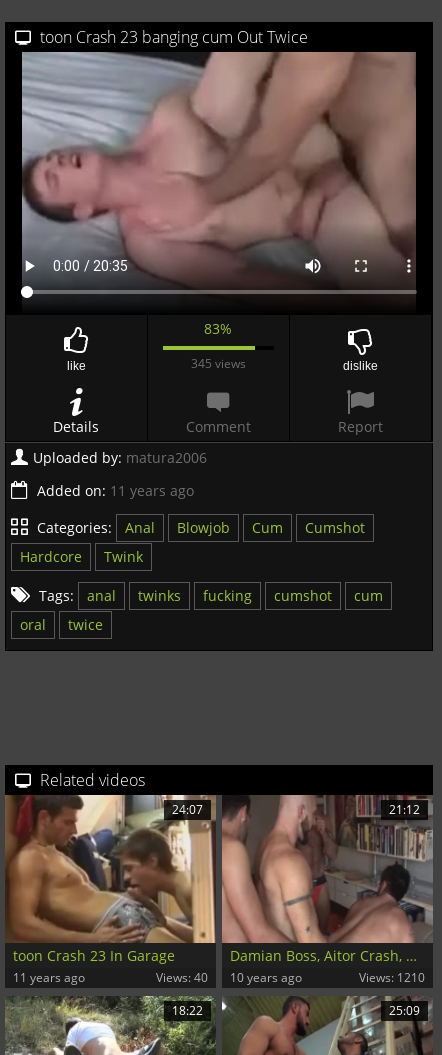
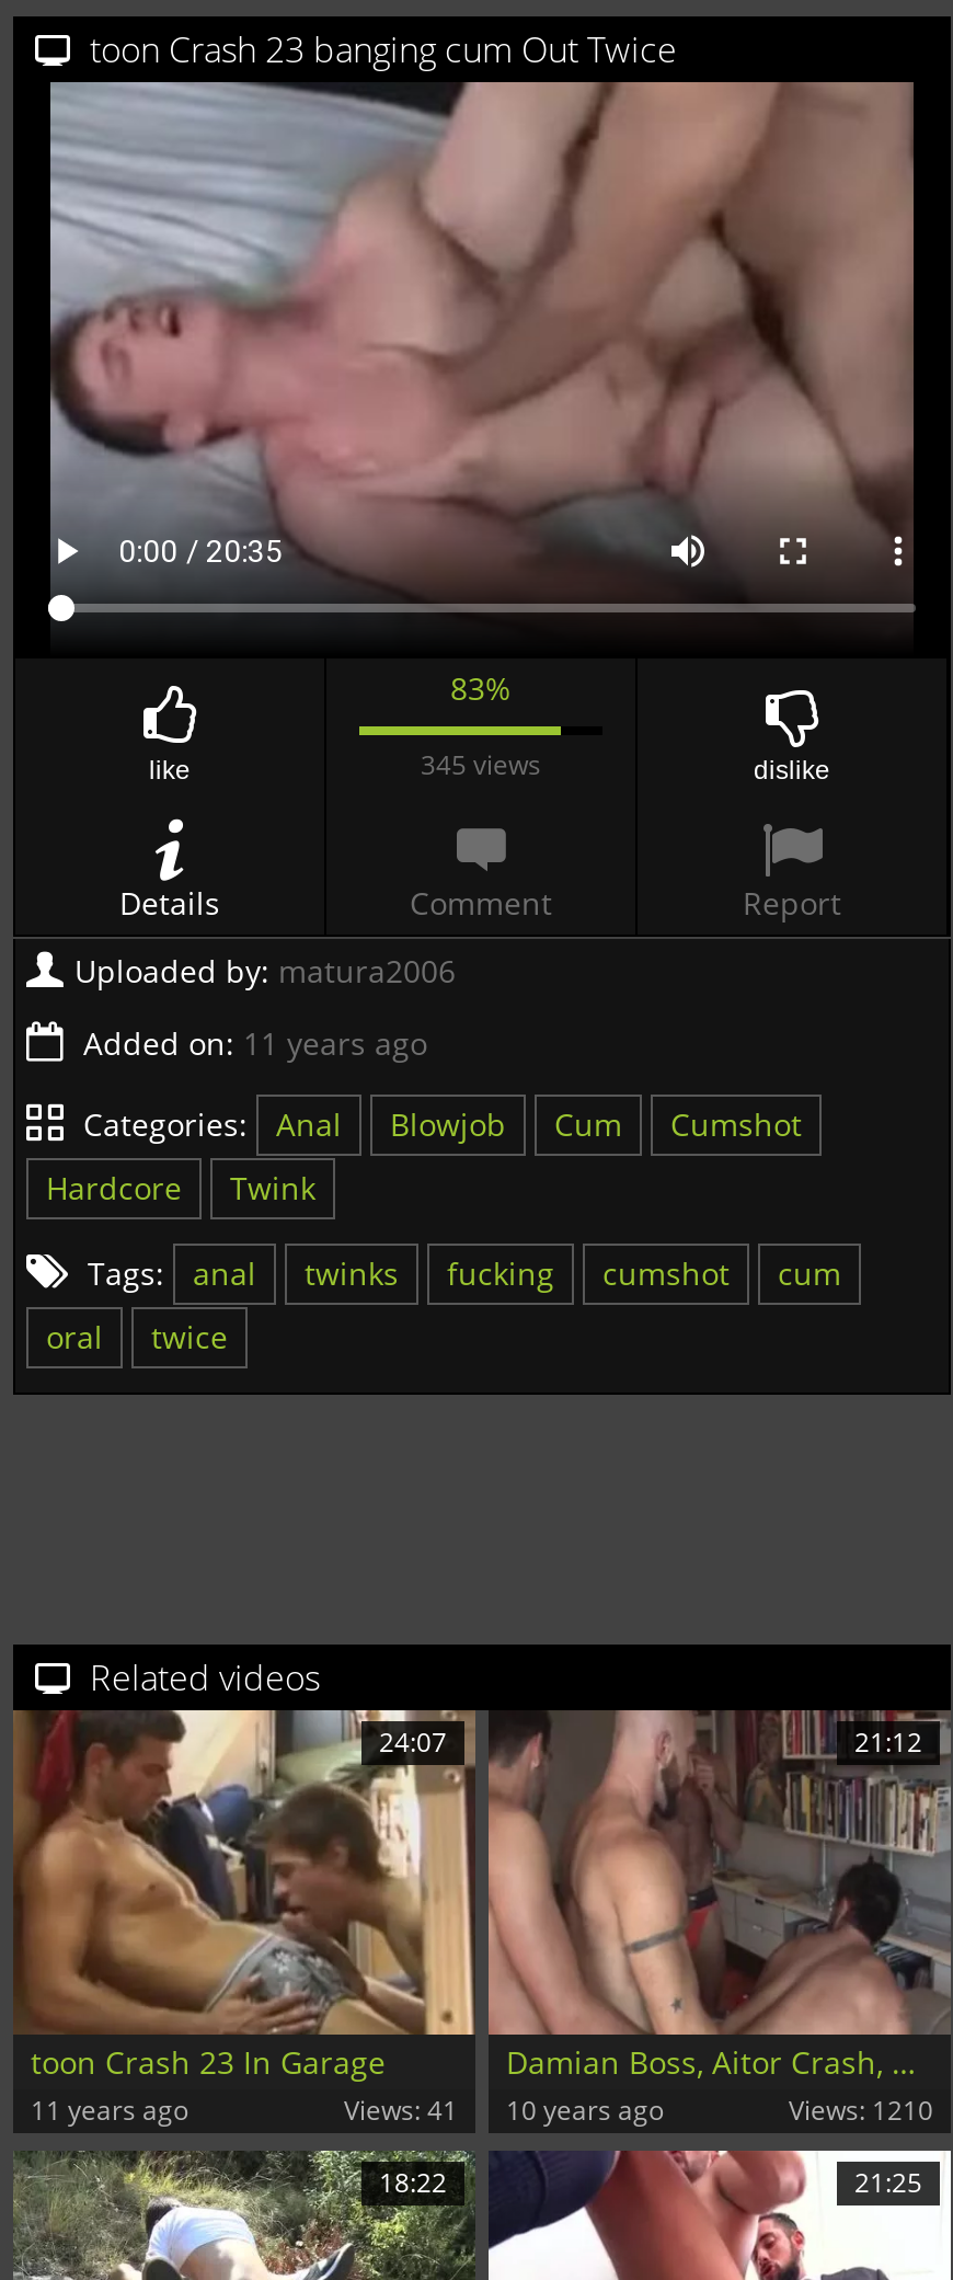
[156,969,302,986] Views: 40 10 years ago -> [344,2091,664,2128] Views: 41 10 years ago
[389,1002,420,1019] 25:09 -> [854,2163,922,2201] 21:25

